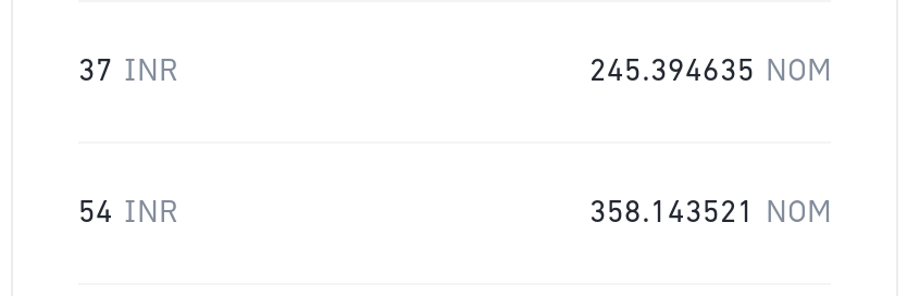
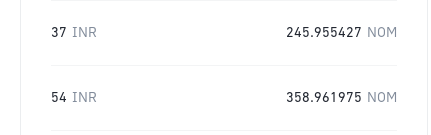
[589,57,831,87] 245.394635 NOM -> [286,26,397,40] 245.955427 NOM
[589,198,831,229] 358.143521 NOM -> [286,91,397,105] 358.961975 NOM

